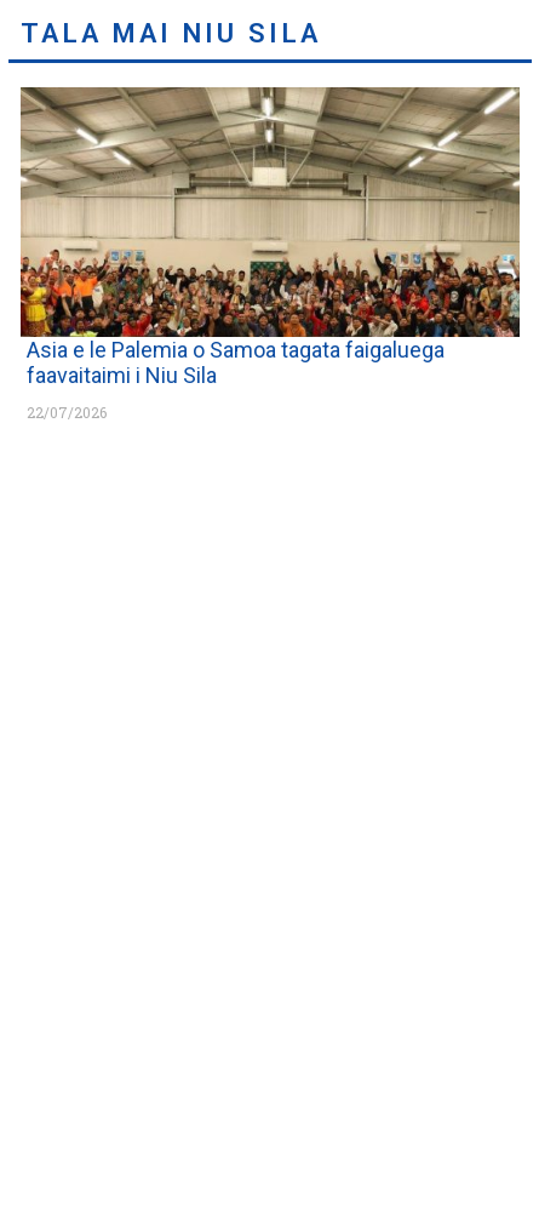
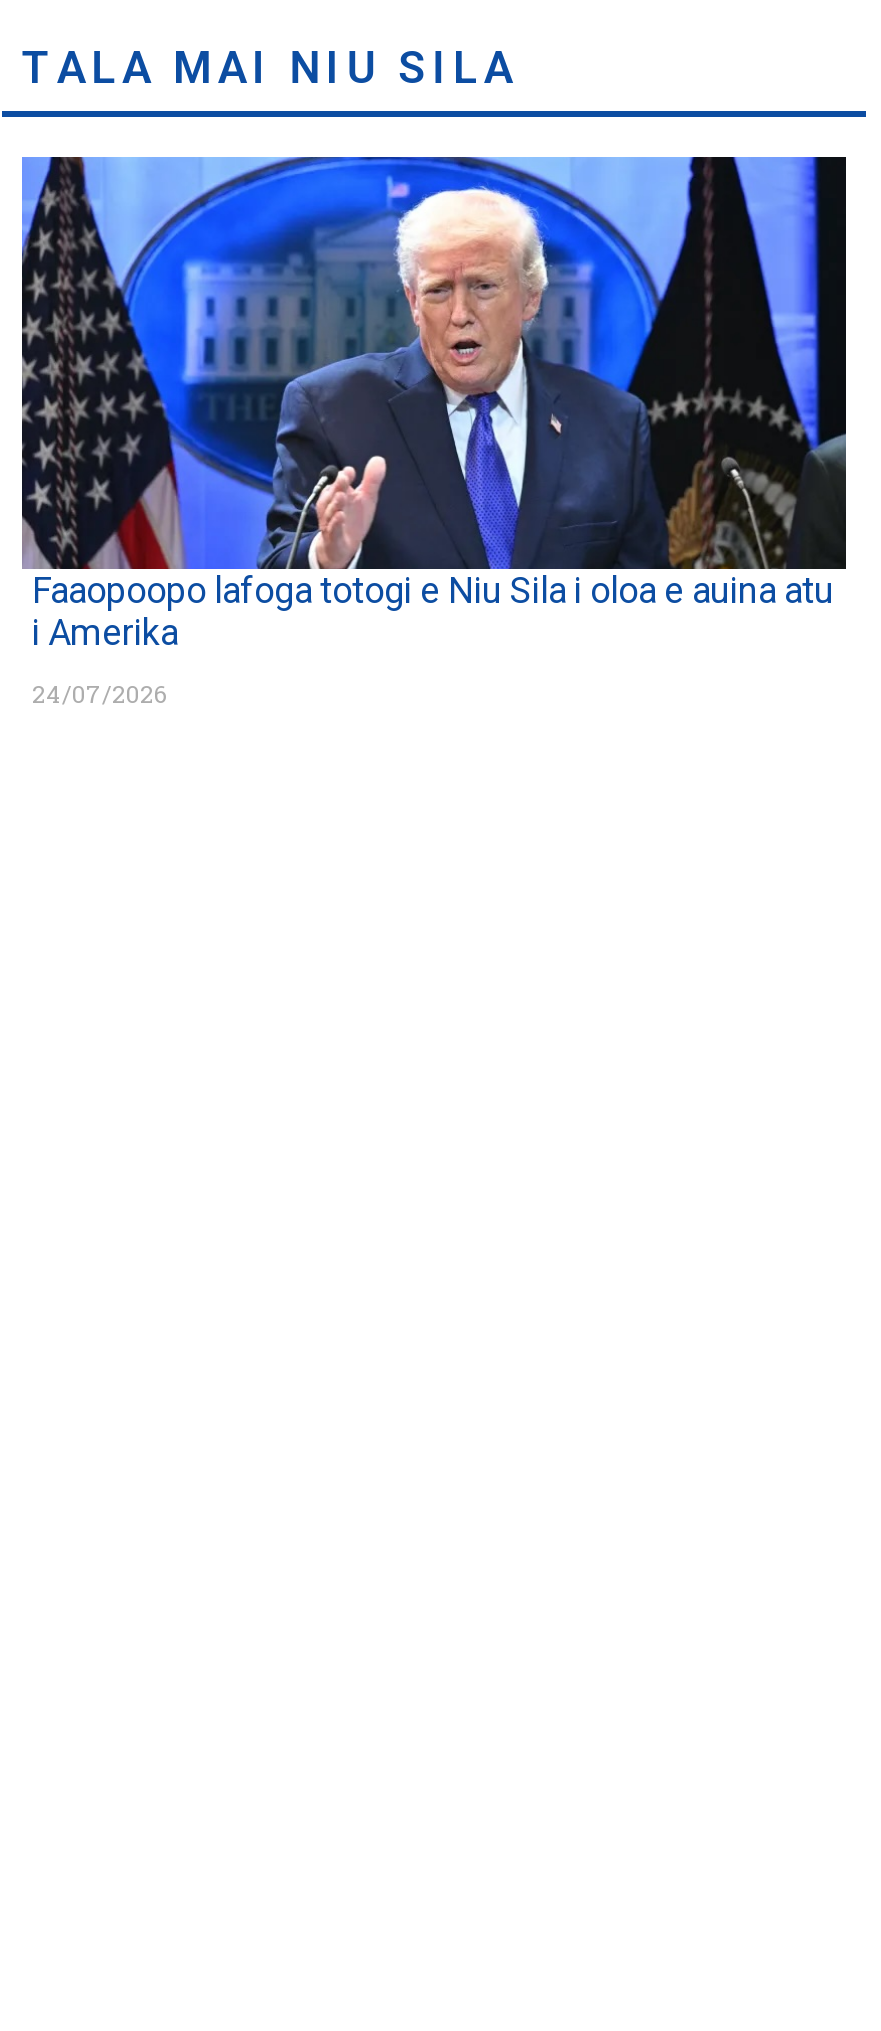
[19,86,521,388] [image] | Asia e le Palemia o Samoa tagata faigaluega | faavaitaimi i Niu Sila -> [20,155,848,652] [image] | Faaopoopo lafoga totogi e Niu Sila i oloa e auina atu | i Amerika
[27,402,107,421] 22/07/2026 -> [32,676,166,708] 24/07/2026

